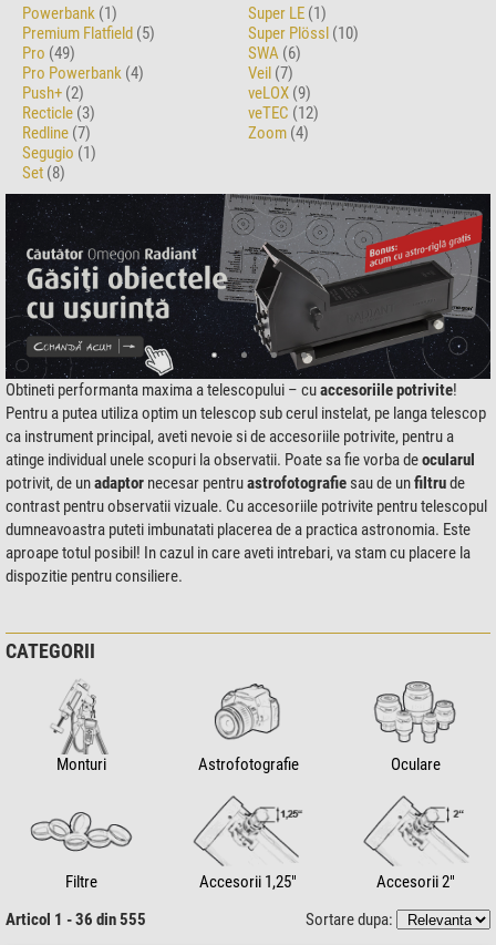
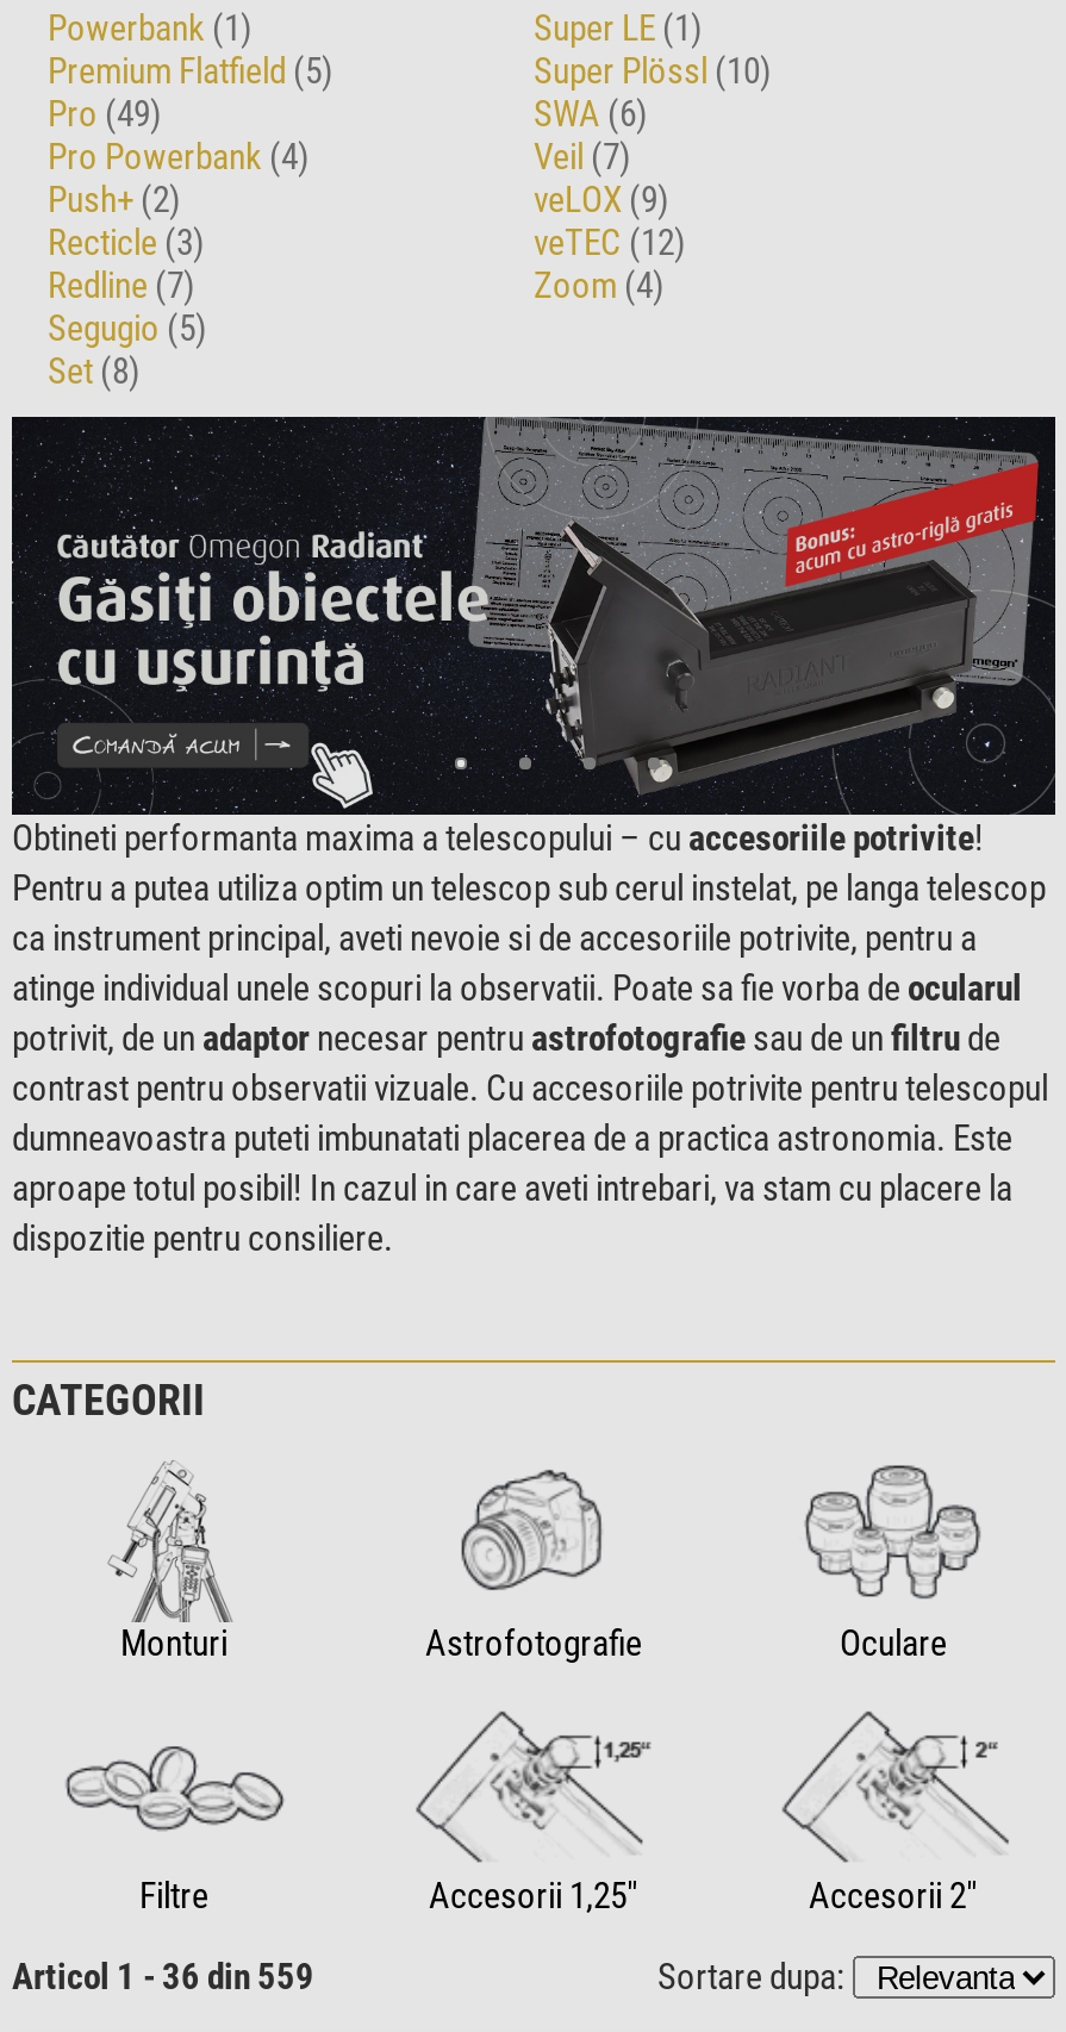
[22,143,96,163] Segugio(1) -> [48,308,207,350] Segugio(5)
[6,909,146,929] Articol 1 - 36 din 555 -> [12,1955,314,1998] Articol 1 - 36 din 559

